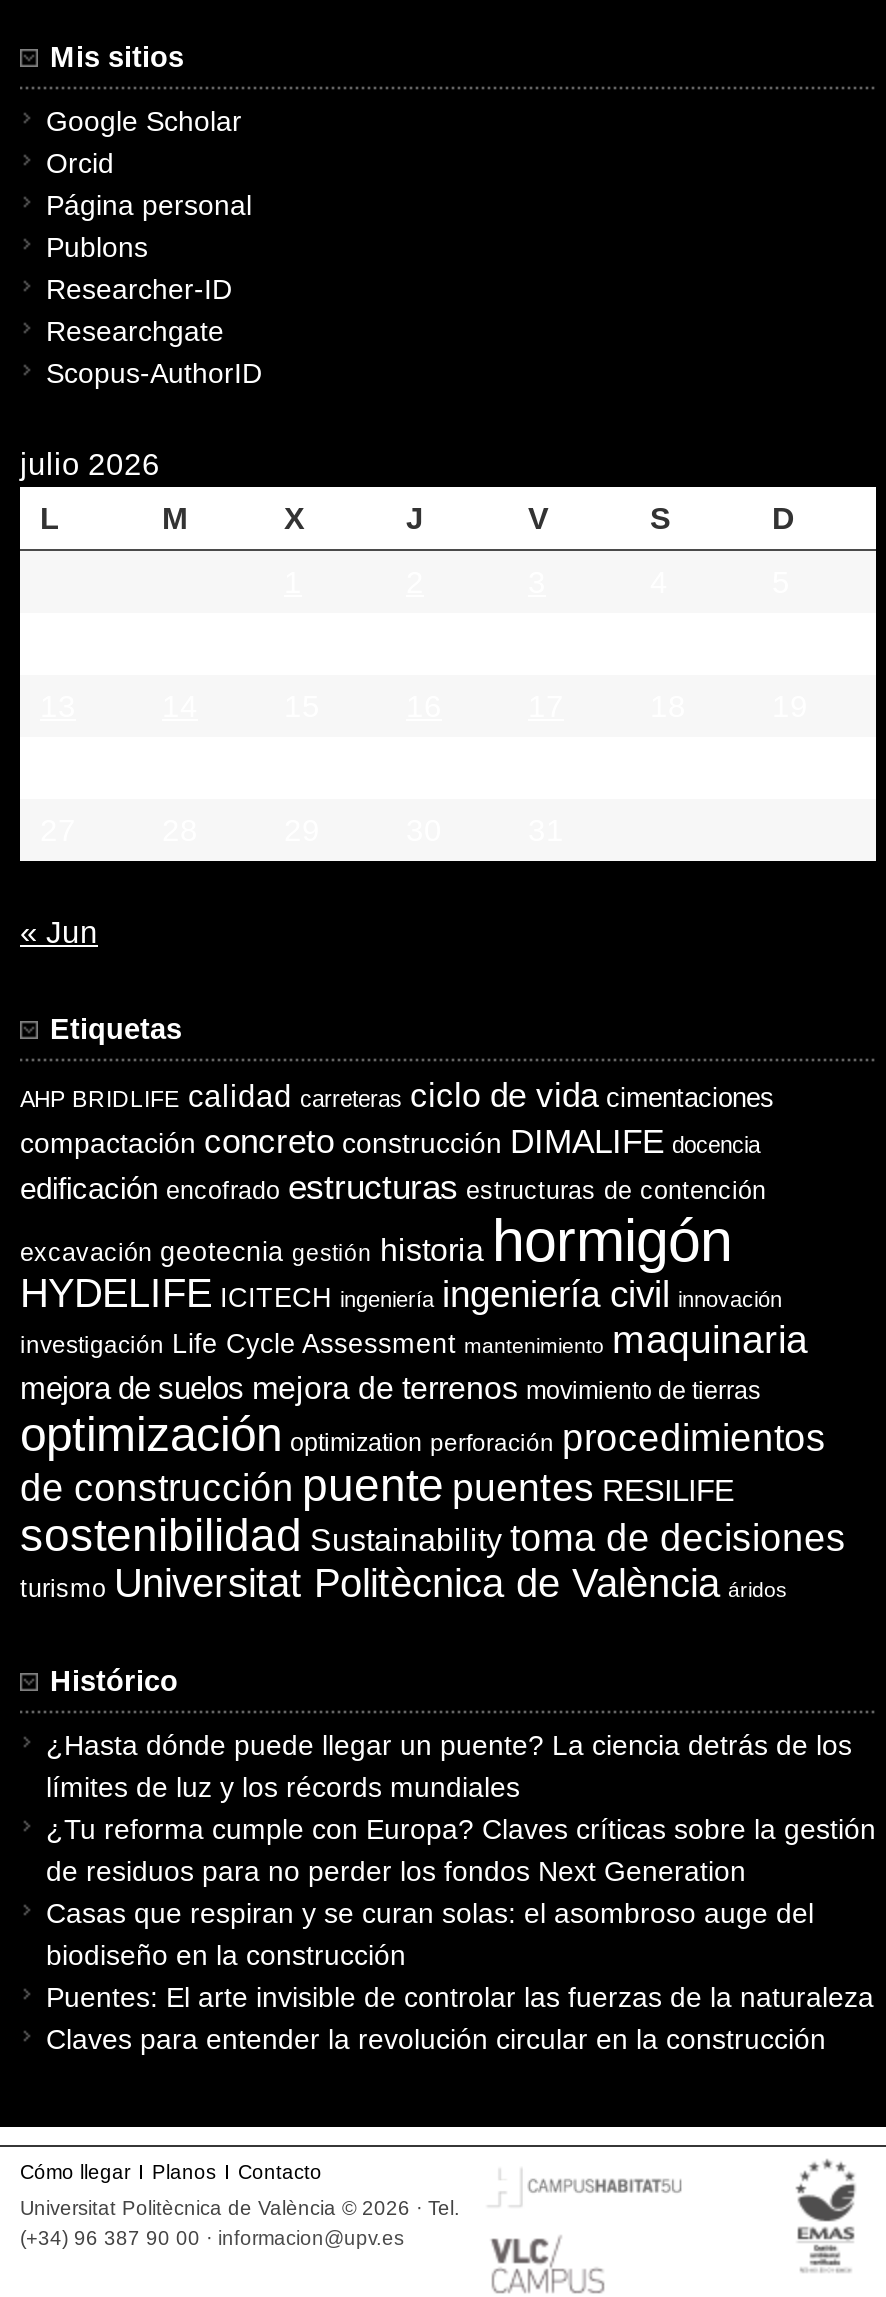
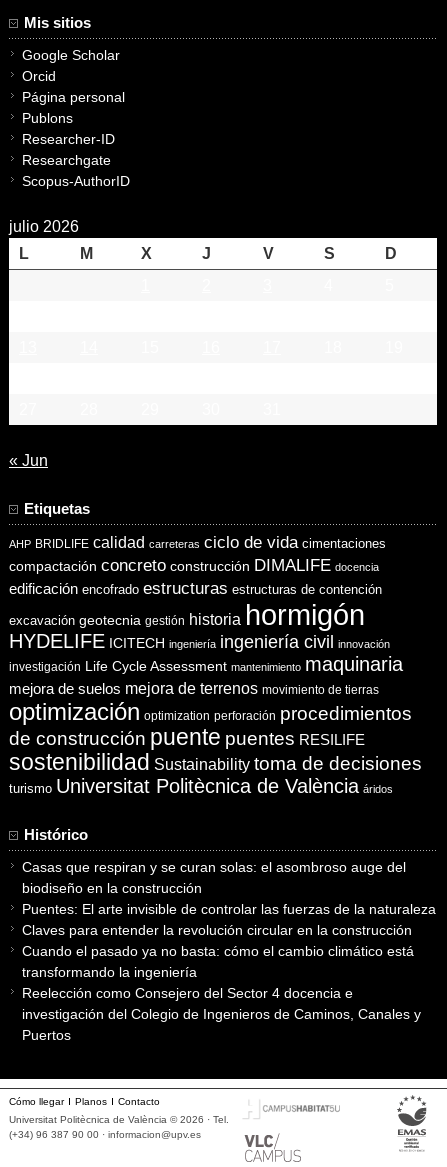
[46,1729,876,1887] ¿Hasta dónde puede llegar un puente? La ciencia detrás de los | límites de luz y los récords mundiales | ¿Tu reforma cumple con Europa? Claves críticas sobre la gestión | de residuos para no perder los fondos Next Generation -> none
moved [46,1897,874,2055] -> [22,859,436,938]: Casas que respiran y se curan solas: el asombroso auge del | biodiseño en la construcción | Puentes: El arte invisible de controlar las fuerzas de la naturaleza | Claves para entender la revolución circular en la construcción
none -> [22,943,421,1043] Cuando el pasado ya no basta: cómo el cambio climático está | transformando la ingeniería | Reelección como Consejero del Sector 4 docencia e | investigación del Colegio de Ingenieros de Caminos, Canales y | Puertos

